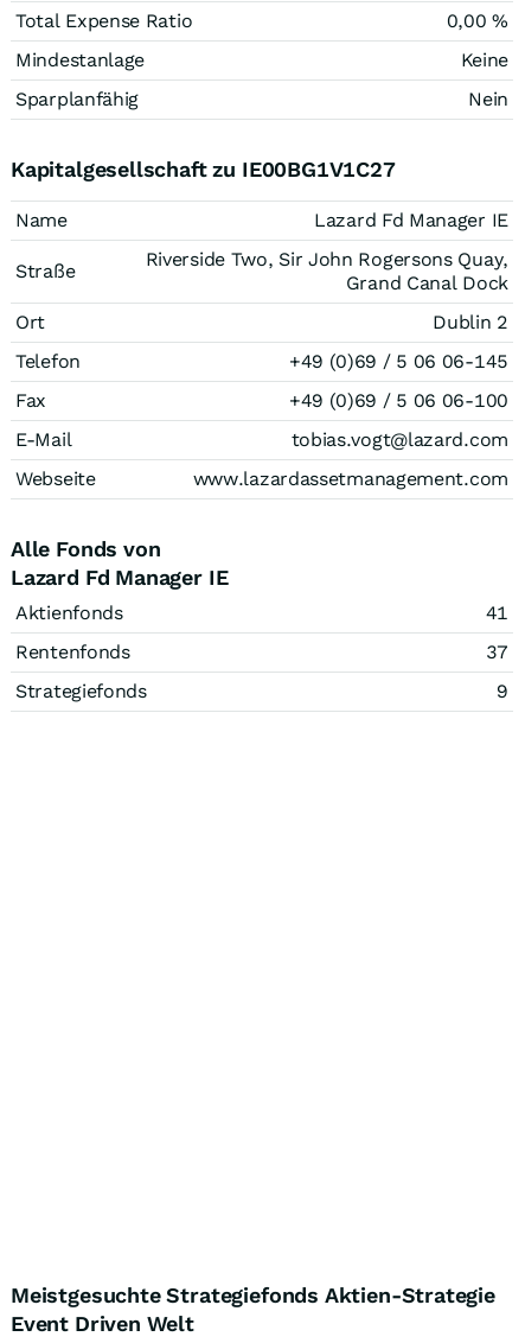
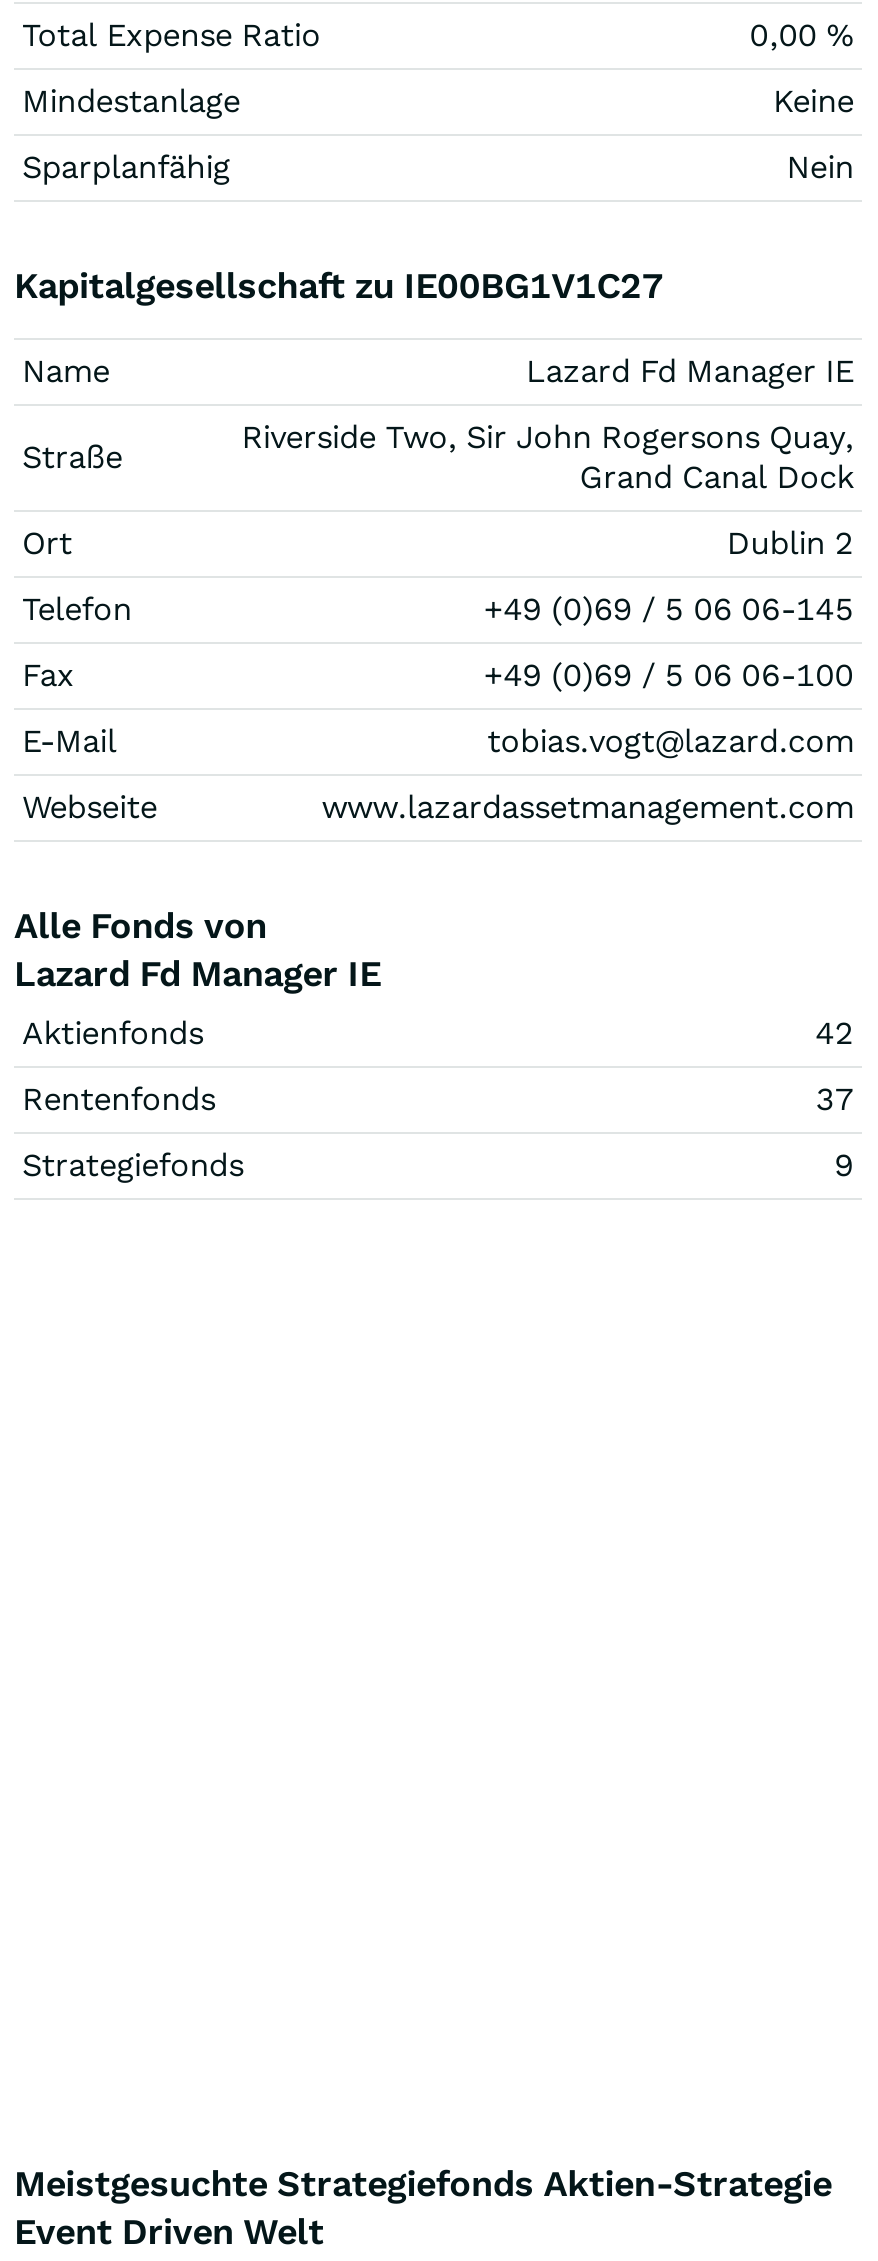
[485,602,508,624] 41 -> [815,1014,854,1052] 42

